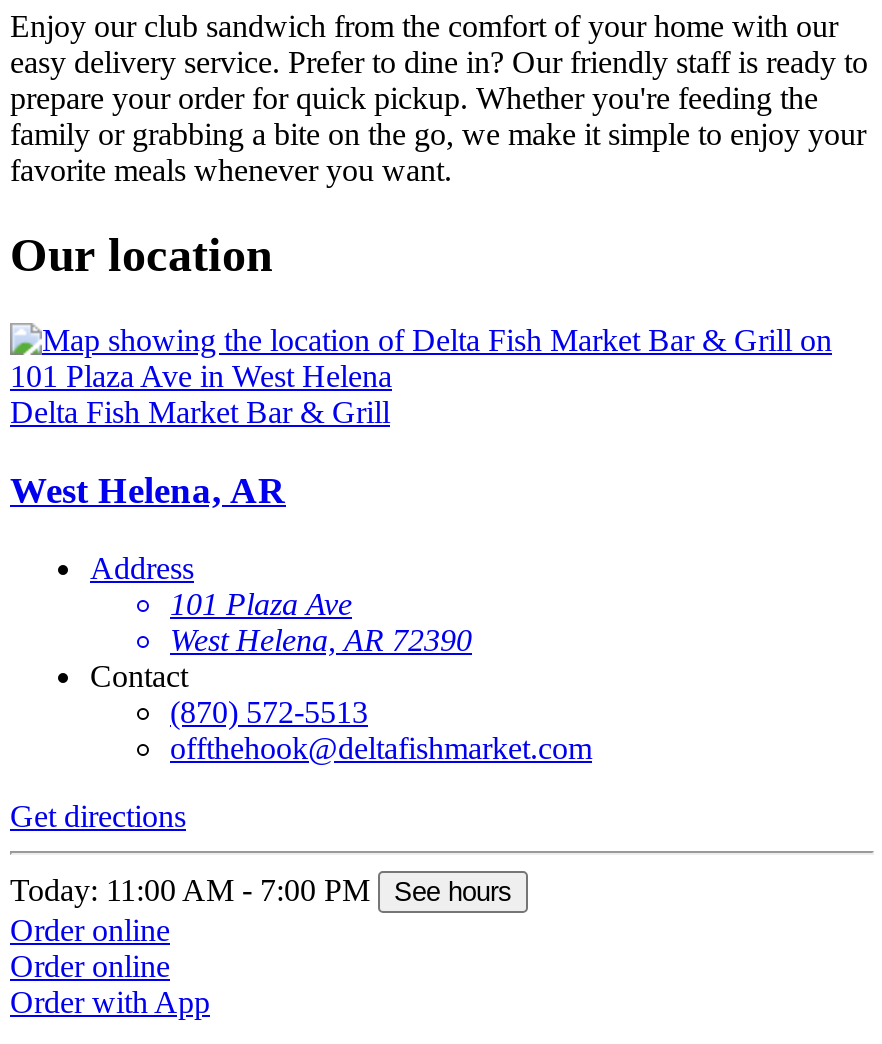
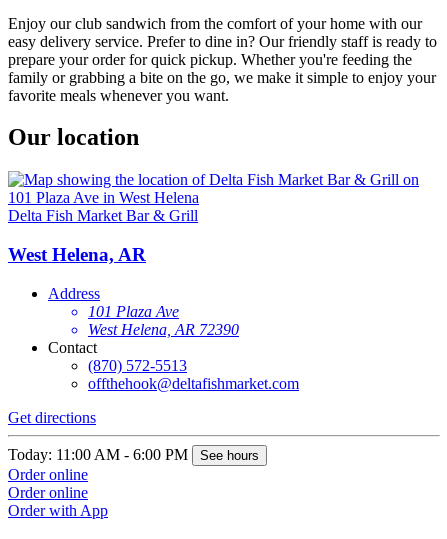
[10,873,512,907] Today: 11:00 AM - 7:00 PM See hours -> [8,446,259,463] Today: 11:00 AM - 6:00 PM See hours

